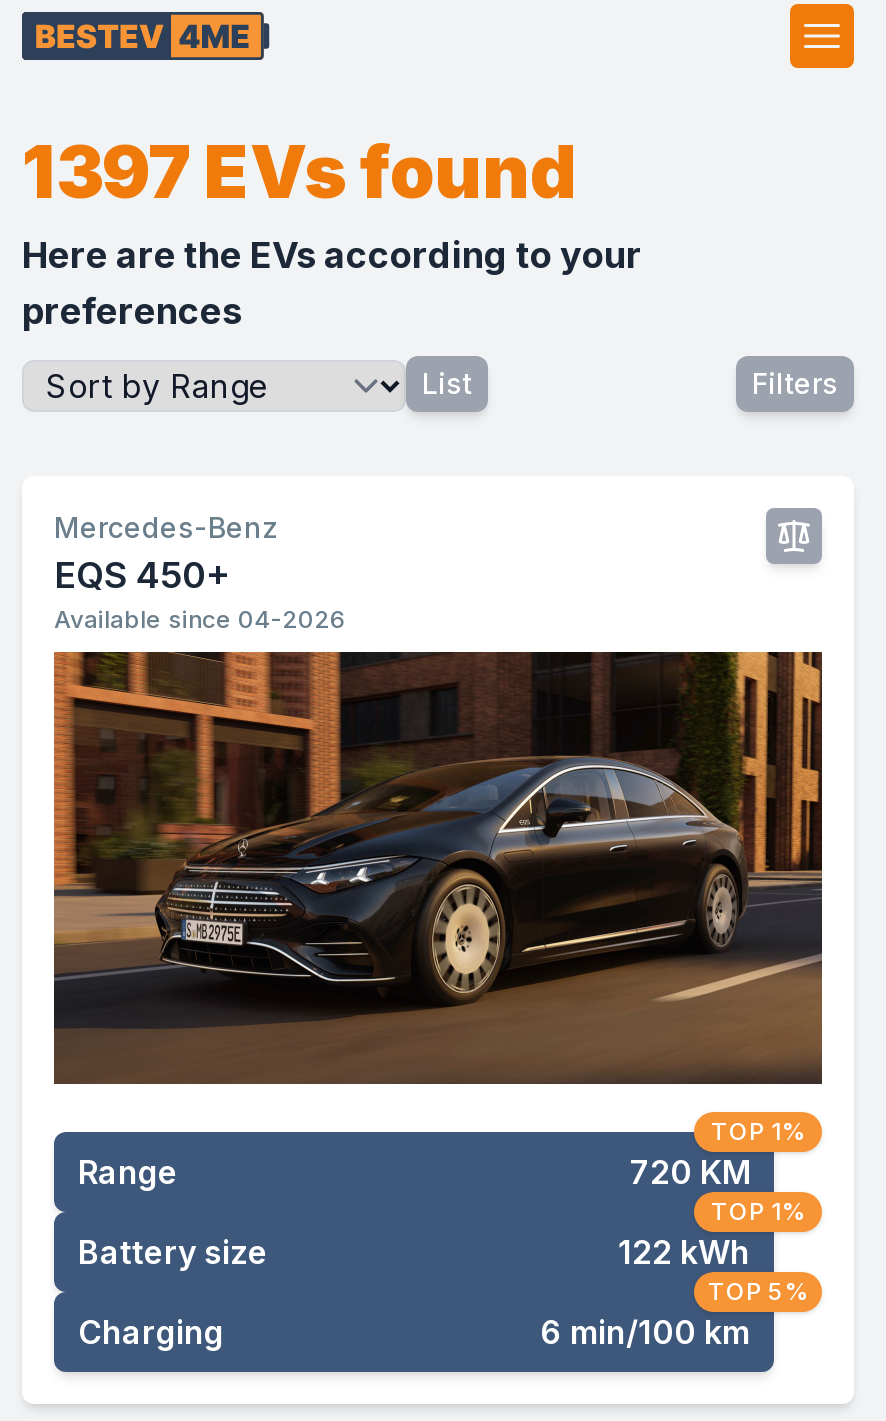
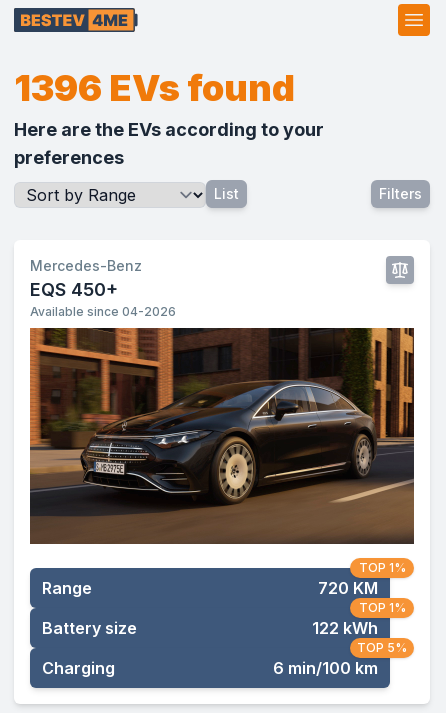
[22,128,576,216] 1397 EVs found -> [14,66,295,110] 1396 EVs found

